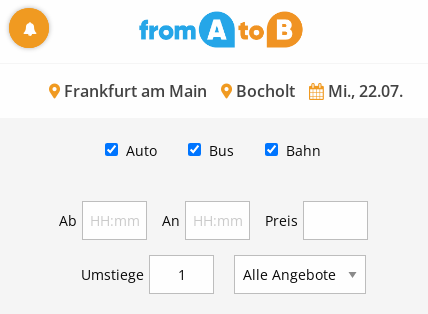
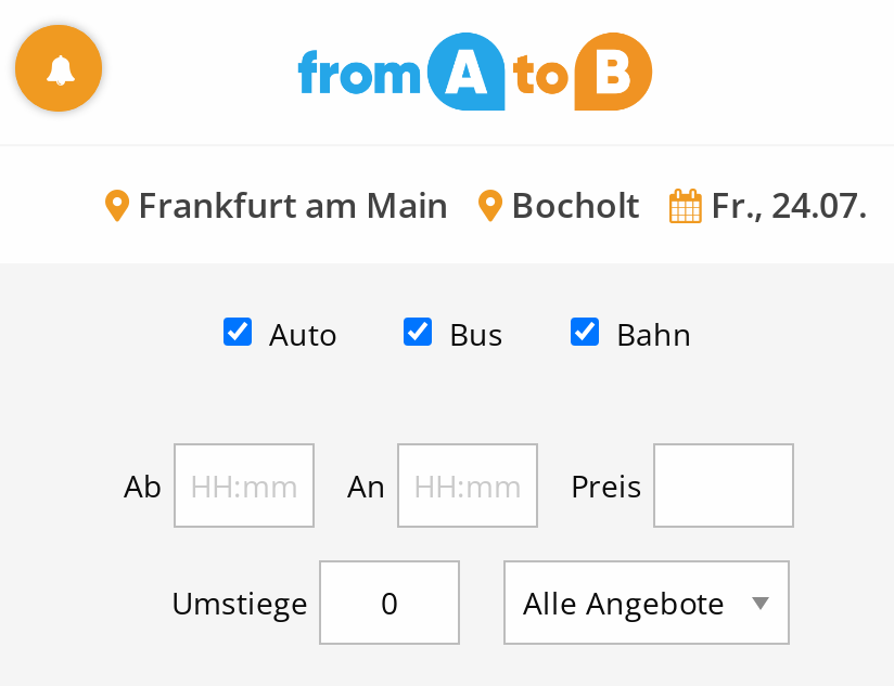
[60,79,403,101] Frankfurt am Main Bocholt Mi., 22.07. -> [129,180,867,228] Frankfurt am Main Bocholt Fr., 24.07.

